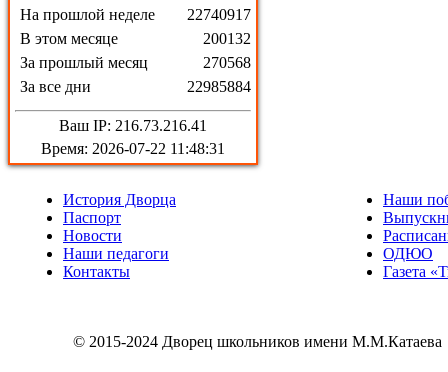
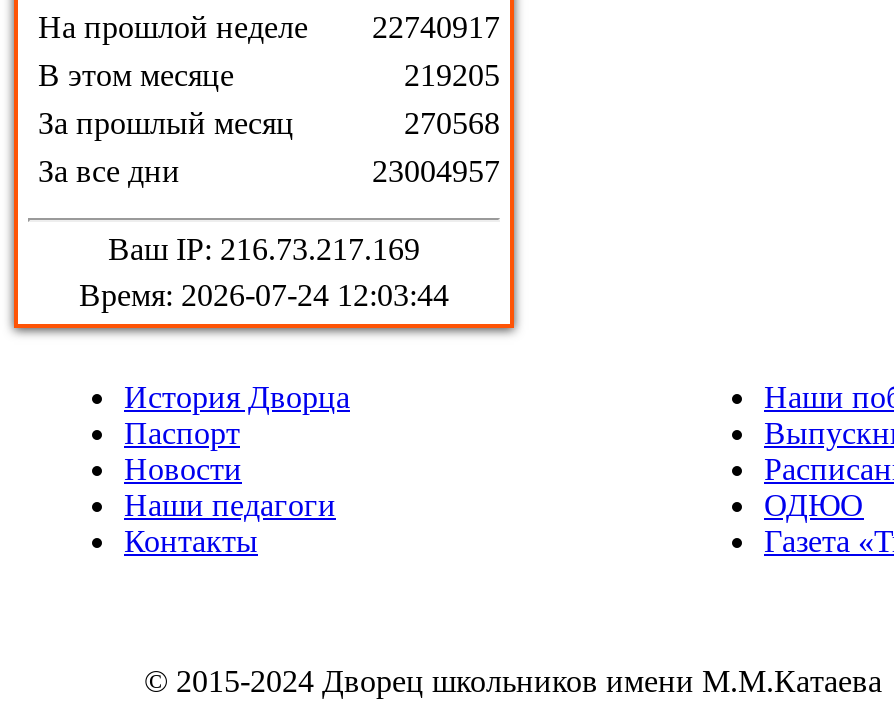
[203,30,251,47] 200132 -> [404,57,500,91] 219205
[187,78,251,95] 22985884 -> [372,153,500,187] 23004957
[59,117,207,134] Ваш IP: 216.73.216.41 -> [108,231,420,265] Ваш IP: 216.73.217.169
[41,140,225,157] Время: 2026-07-22 11:48:31 -> [79,277,449,311] Время: 2026-07-24 12:03:44

